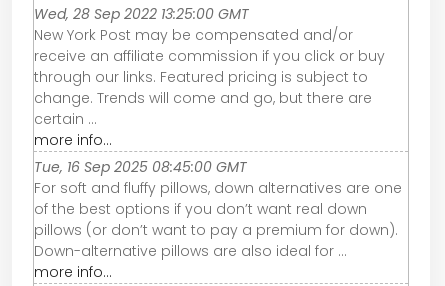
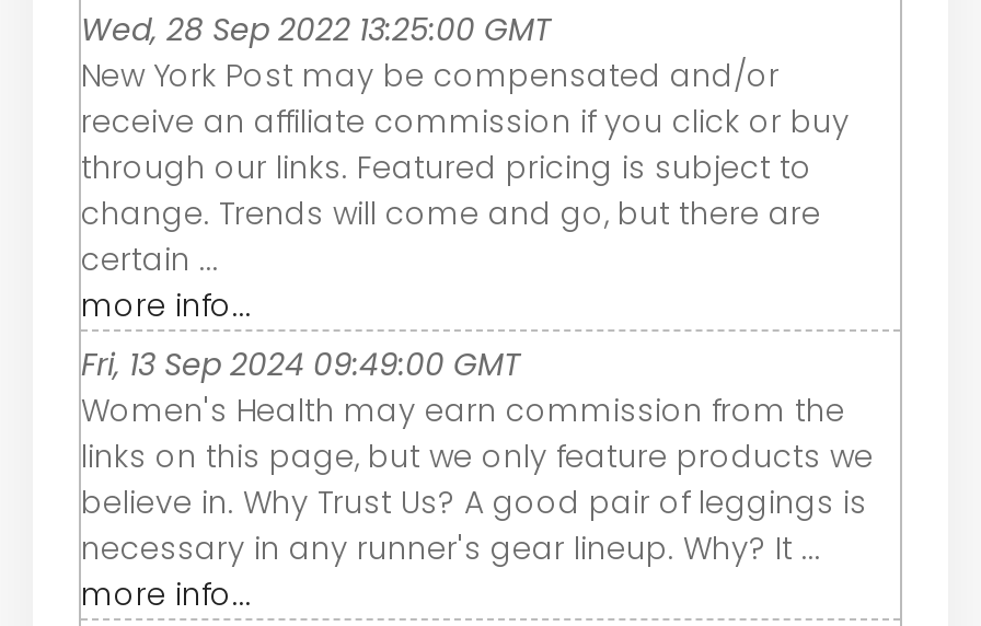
[34,156,402,260] Tue, 16 Sep 2025 08:45:00 GMT | For soft and fluffy pillows, down alternatives are one | of the best options if you don’t want real down | pillows (or don’t want to pay a premium for down). | Down-alternative pillows are also ideal for ... -> [81,343,874,570] Fri, 13 Sep 2024 09:49:00 GMT | Women's Health may earn commission from the | links on this page, but we only feature products we | believe in. Why Trust Us? A good pair of leggings is | necessary in any runner's gear lineup. Why? It ...

